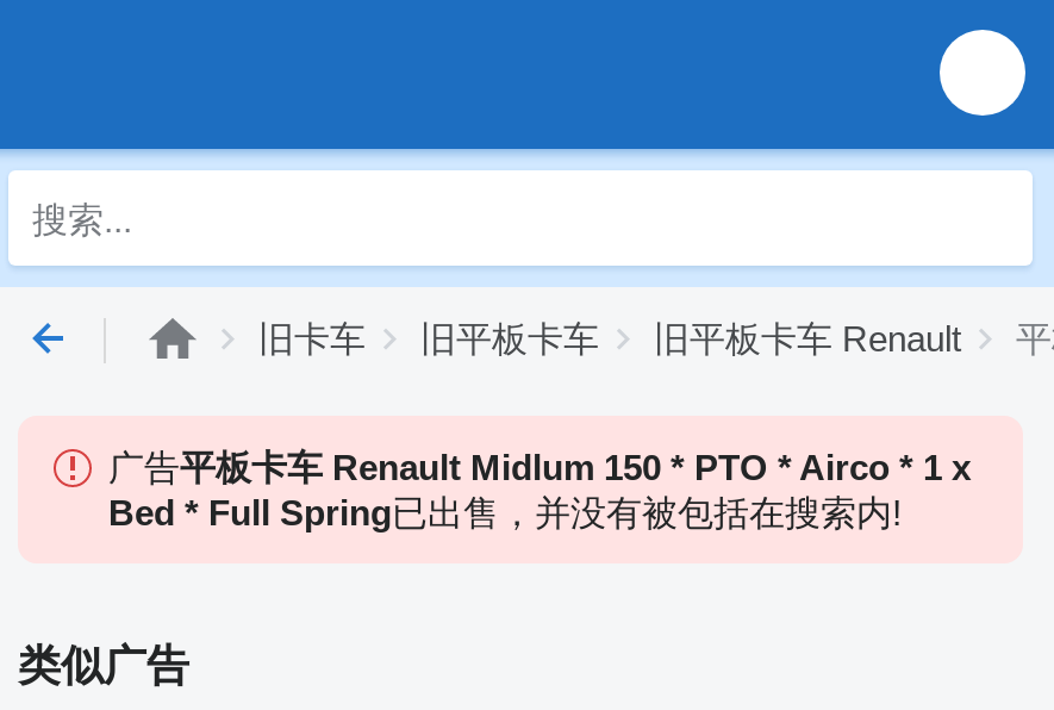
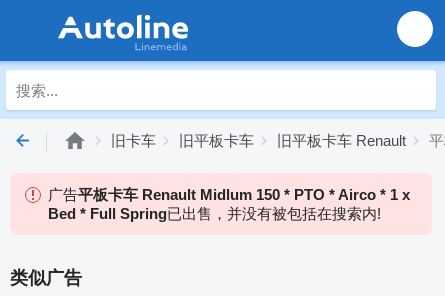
none -> [57,14,189,51] [image]

